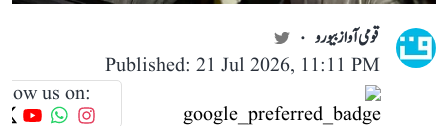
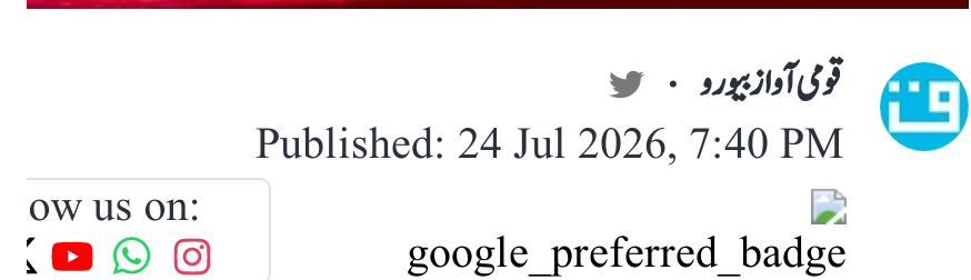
[105,52,380,80] Published: 21 Jul 2026, 11:11 PM -> [256,116,844,178] Published: 24 Jul 2026, 7:40 PM

